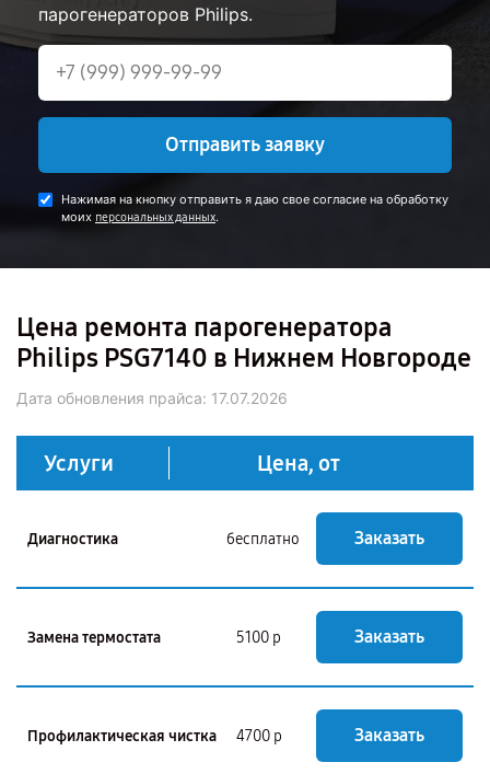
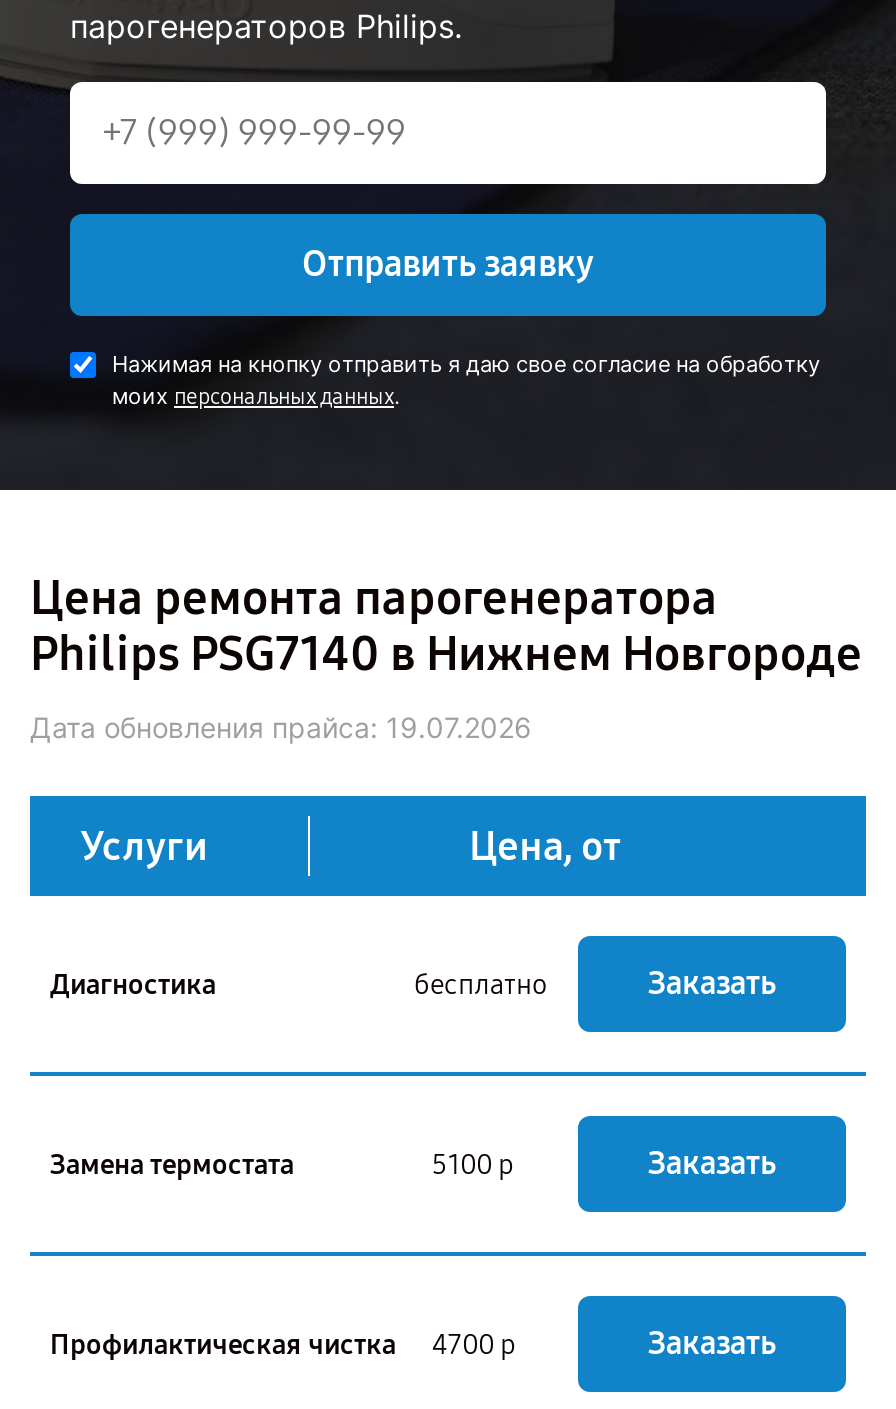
[16,389,288,407] Дата обновления прайса: 17.07.2026 -> [30,710,532,744] Дата обновления прайса: 19.07.2026

